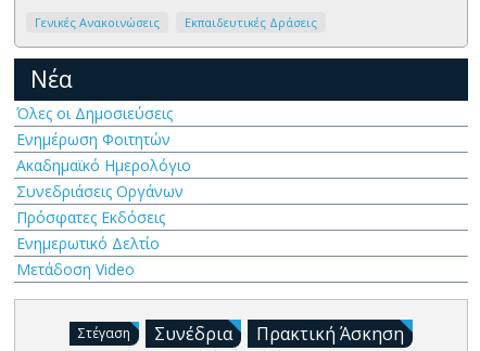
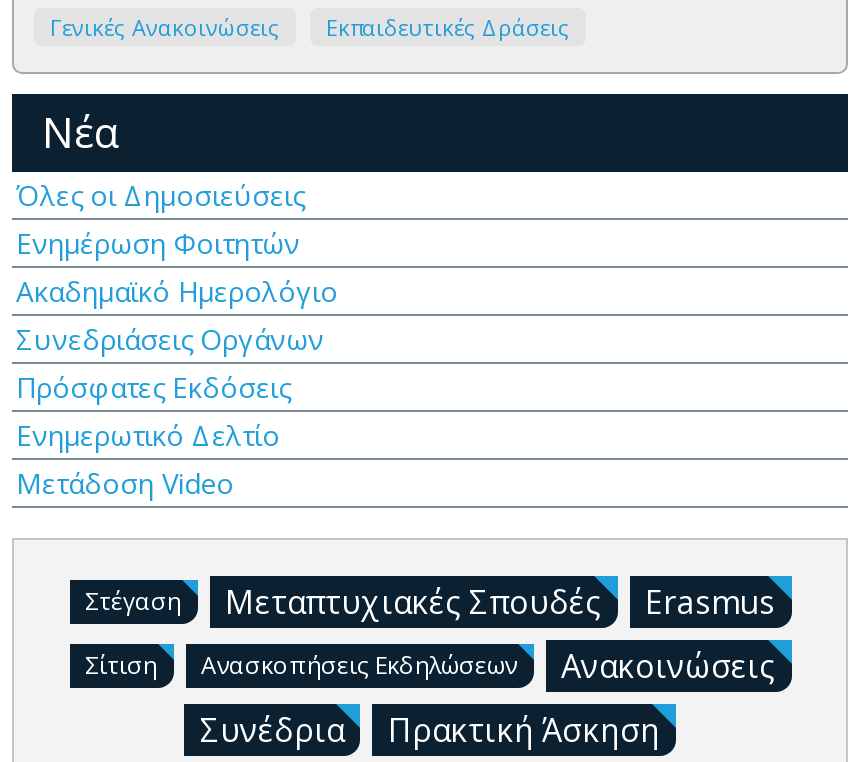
none -> [85,580,775,688] Μεταπτυχιακές Σπουδές | Erasmus | Σίτιση | Ανασκοπήσεις Εκδηλώσεων | Ανακοινώσεις

